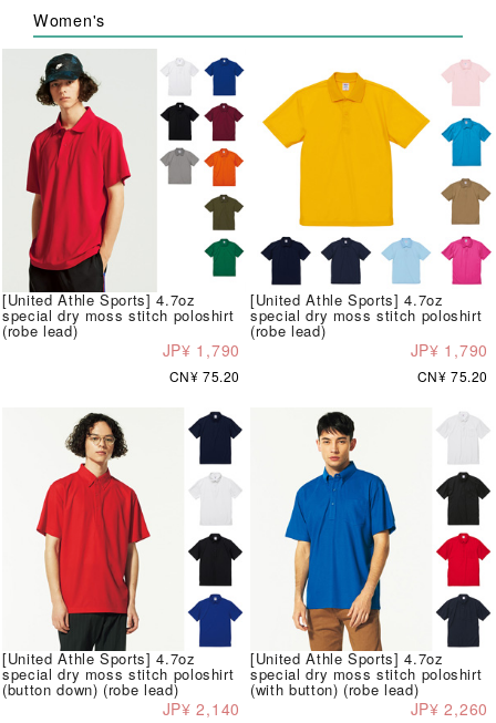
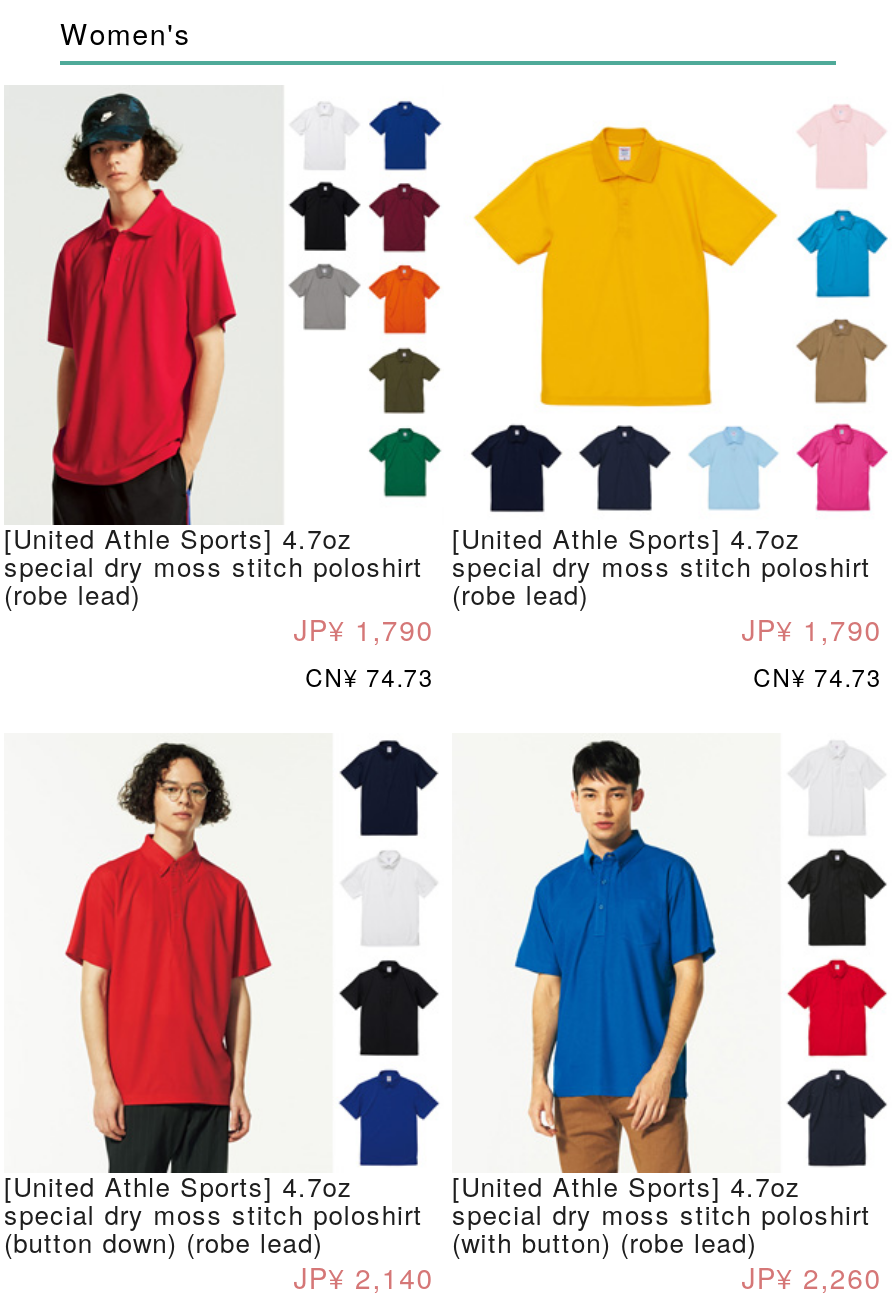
[169,367,240,386] CN¥ 75.20 -> [305,660,434,694] CN¥ 74.73
[417,367,488,386] CN¥ 75.20 -> [753,660,882,694] CN¥ 74.73

